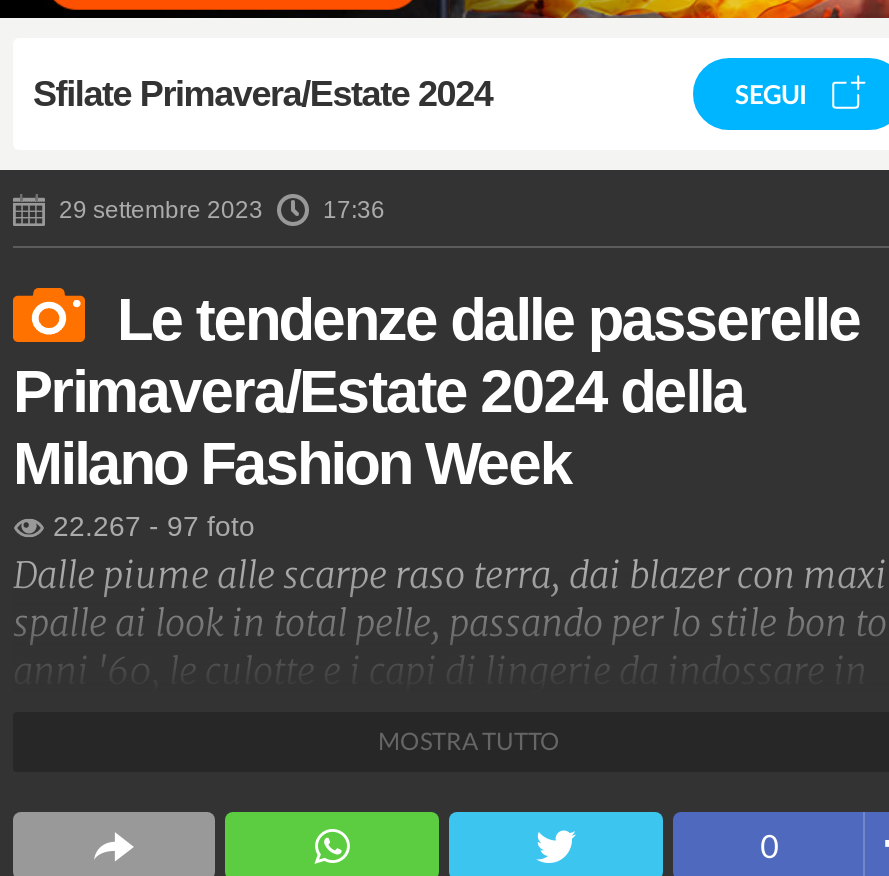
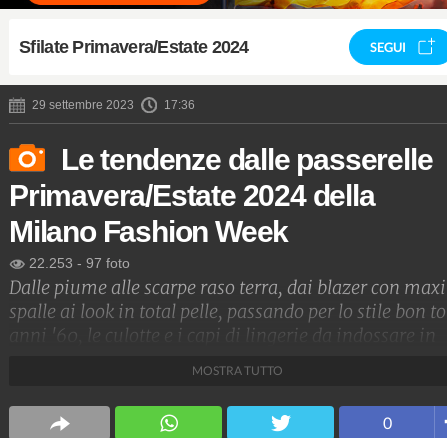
[53,510,255,542] 22.267 - 97 foto -> [29,255,130,271] 22.253 - 97 foto

